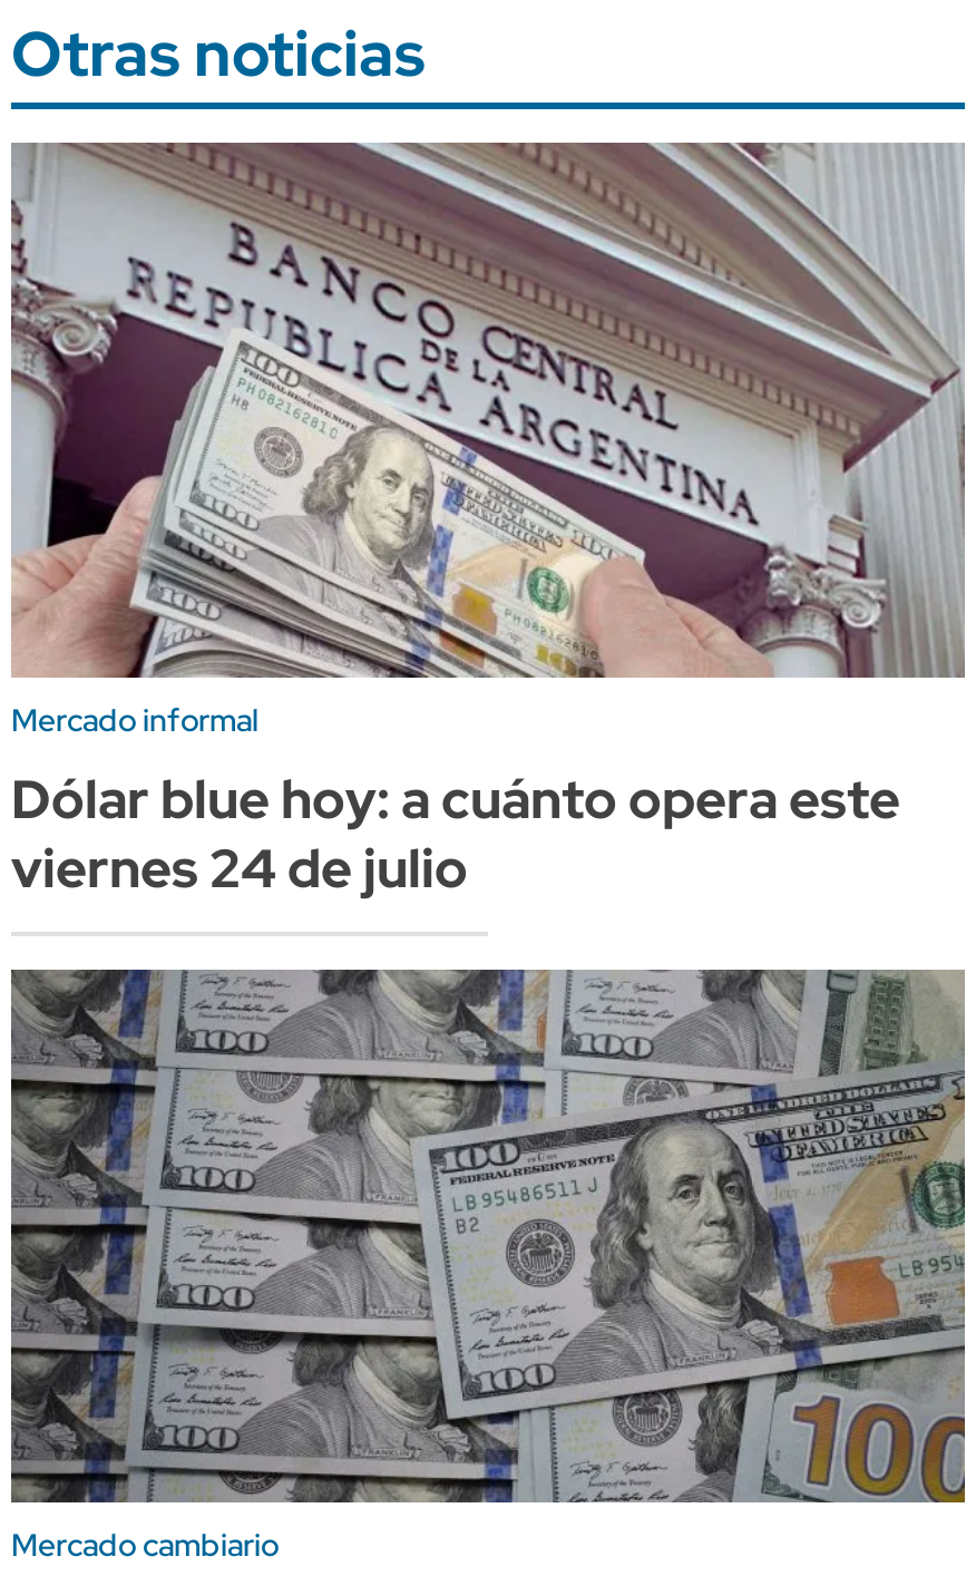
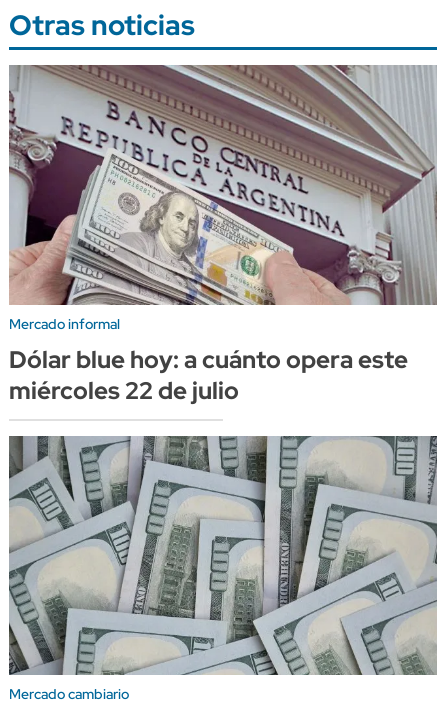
[11,833,468,902] viernes 24 de julio -> [9,375,239,406] miércoles 22 de julio
[11,970,965,1505] [image] -> [9,436,437,676] [image]

